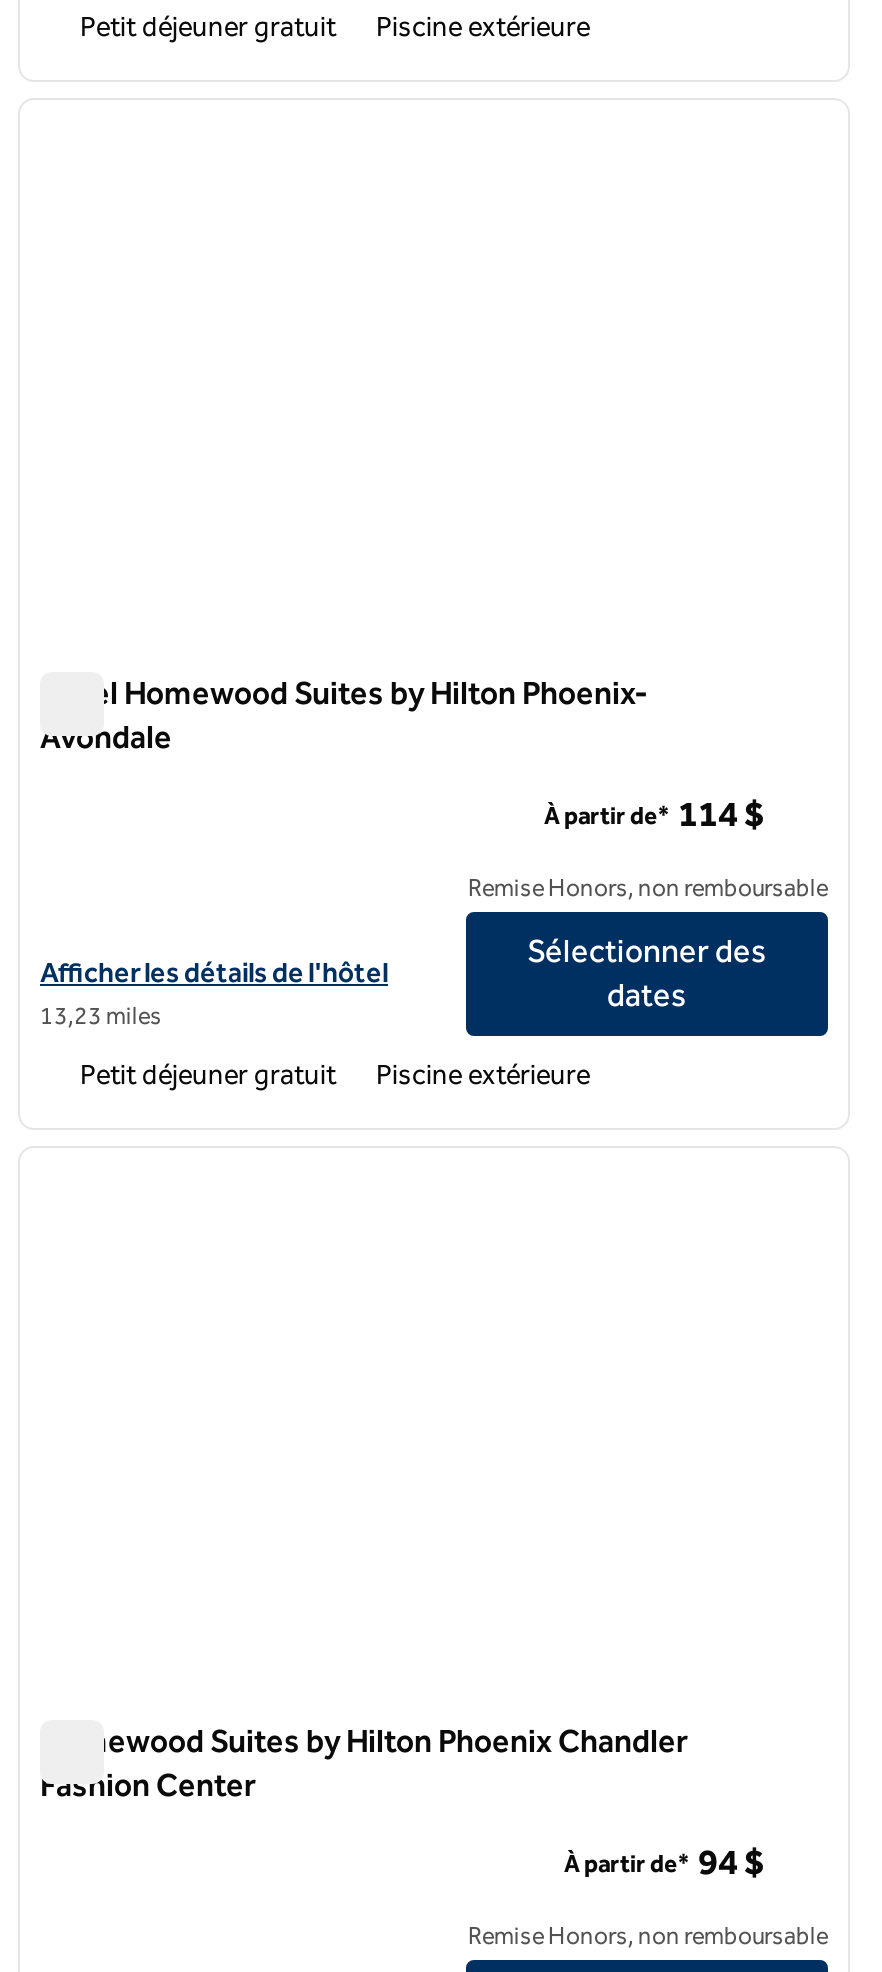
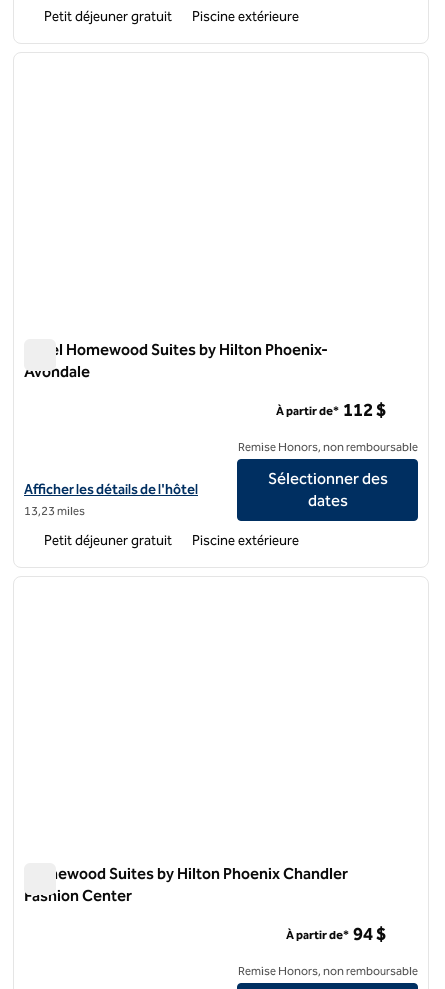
[544,793,764,837] À partir de* 114 $ -> [276,399,386,421] À partir de* 112 $

